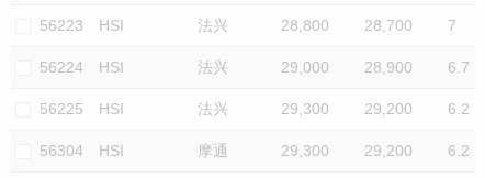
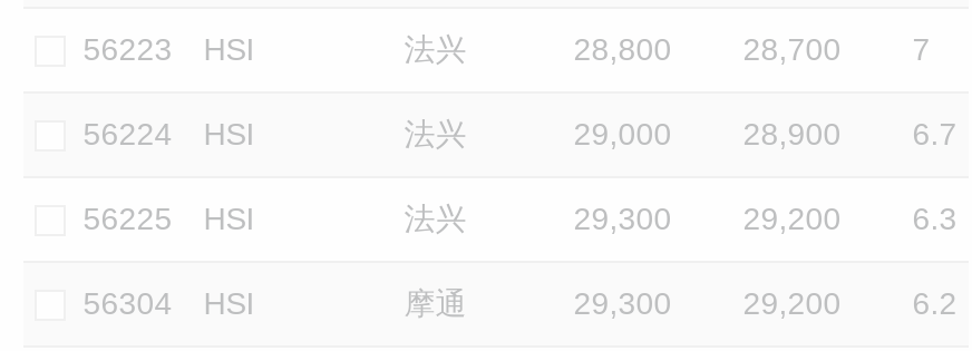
[281,100,469,118] 29,300 29,200 6.2 -> [574,201,957,236] 29,300 29,200 6.3

